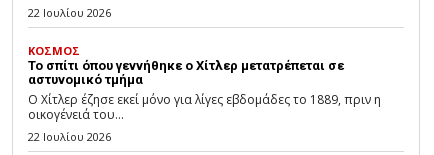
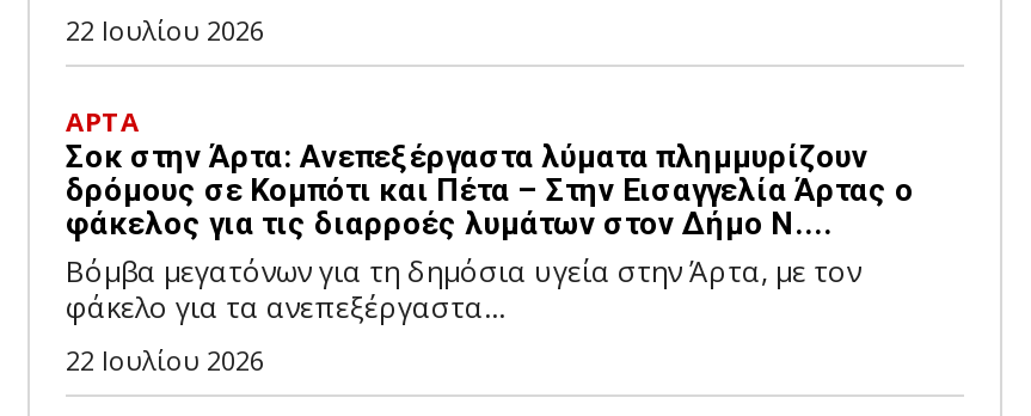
[28,42,381,122] ΚΟΣΜΟΣ | Το σπίτι όπου γεννήθηκε ο Χίτλερ μετατρέπεται σε | αστυνομικό τμήμα | O Χίτλερ έζησε εκεί μόνο για λίγες εβδομάδες το 1889, πριν η | οικογένειά του... -> [66,102,914,326] ΑΡΤΑ | Σοκ στην Άρτα: Ανεπεξέργαστα λύματα πλημμυρίζουν | δρόμους σε Κομπότι και Πέτα – Στην Εισαγγελία Άρτας ο | φάκελος για τις διαρροές λυμάτων στον Δήμο Ν.... | Βόμβα μεγατόνων για τη δημόσια υγεία στην Άρτα, με τον | φάκελο για τα ανεπεξέργαστα...

